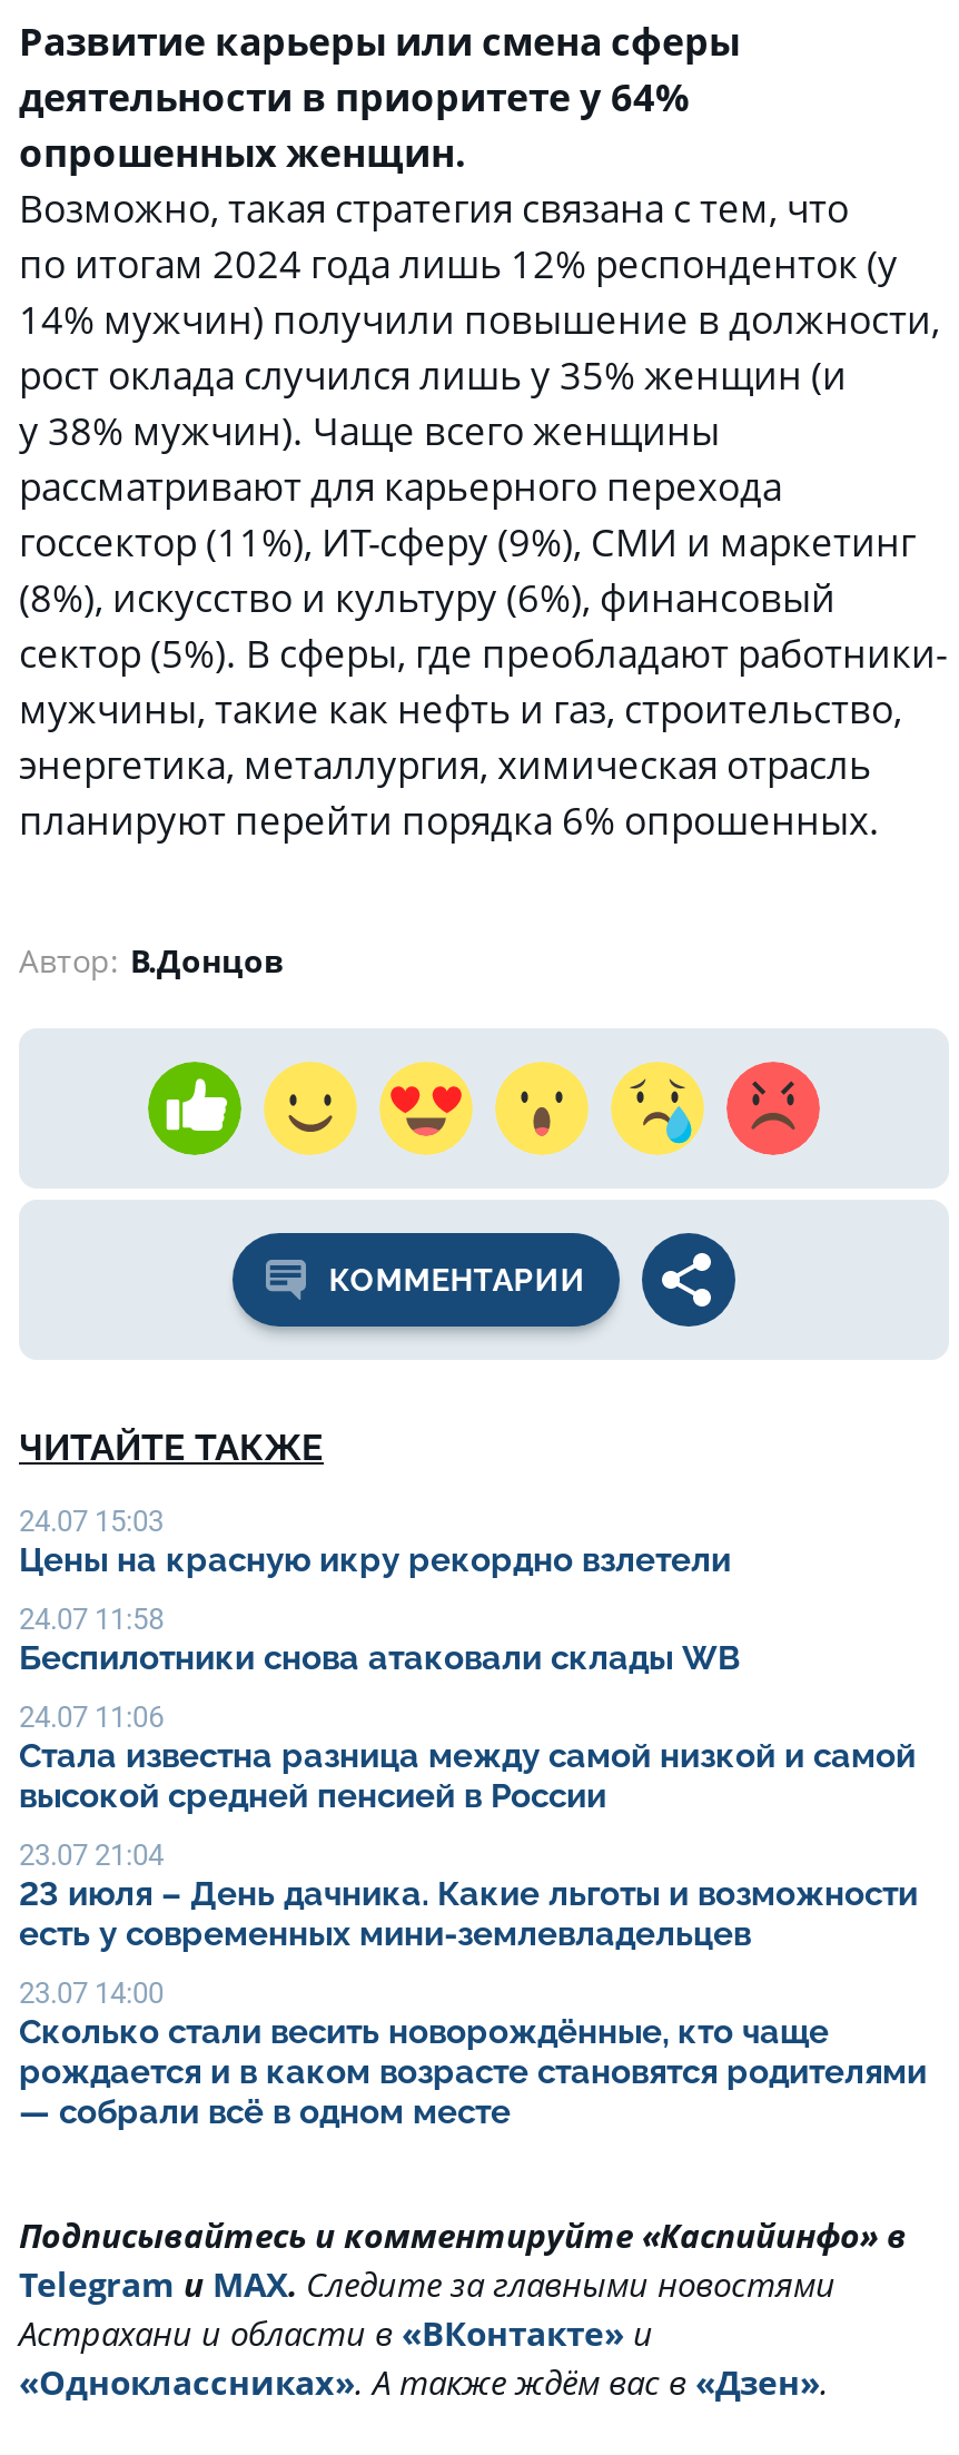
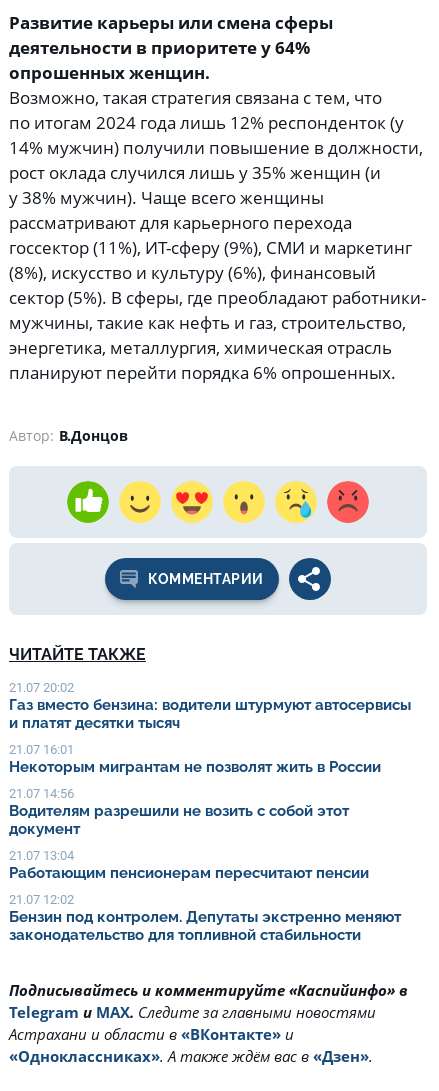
[19,1503,740,1579] 24.07 15:03 | Цены на красную икру рекордно взлетели -> [9,679,411,731] 21.07 20:02 | Газ вместо бензина: водители штурмуют автосервисы | и платят десятки тысяч
[19,1601,740,1677] 24.07 11:58 | Беспилотники снова атаковали склады WB -> [9,741,385,775] 21.07 16:01 | Некоторым мигрантам не позволят жить в России
[19,1699,916,1815] 24.07 11:06 | Стала известна разница между самой низкой и самой | высокой средней пенсией в России -> [9,785,349,837] 21.07 14:56 | Водителям разрешили не возить с собой этот | документ
[19,1837,918,1953] 23.07 21:04 | 23 июля – День дачника. Какие льготы и возможности | есть у современных мини-землевладельцев -> [9,847,373,881] 21.07 13:04 | Работающим пенсионерам пересчитают пенсии
[19,1975,927,2131] 23.07 14:00 | Сколько стали весить новорождённые, кто чаще | рождается и в каком возрасте становятся родителями | — собрали всё в одном месте -> [9,891,401,943] 21.07 12:02 | Бензин под контролем. Депутаты экстренно меняют | законодательство для топливной стабильности

